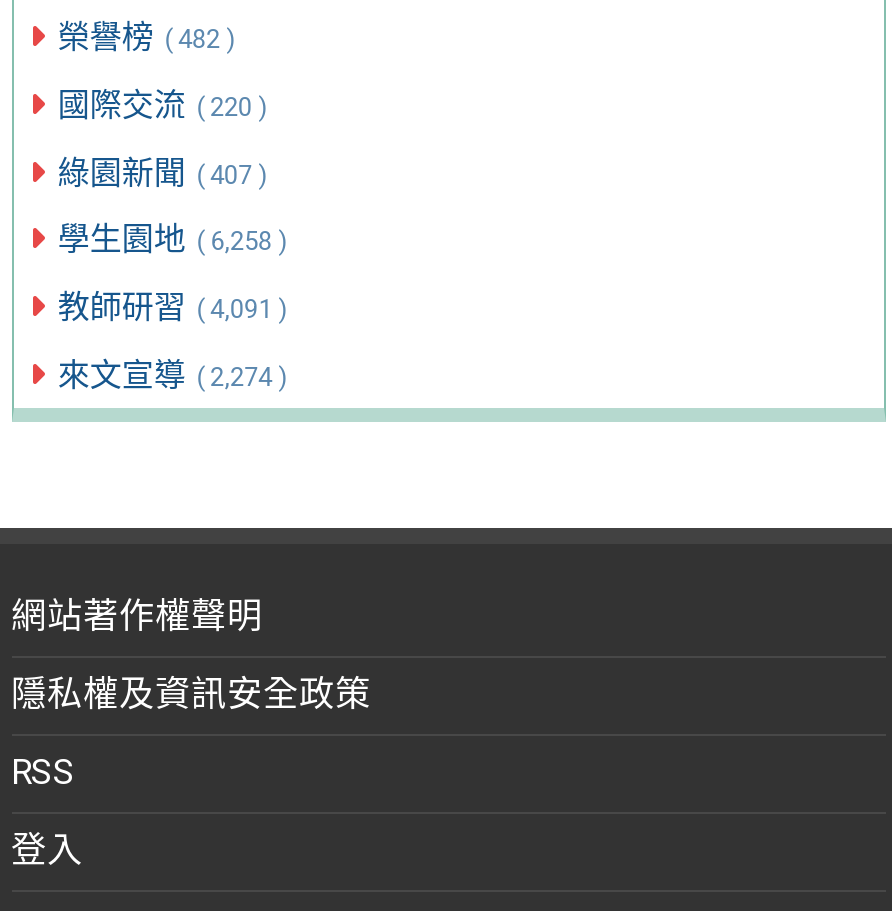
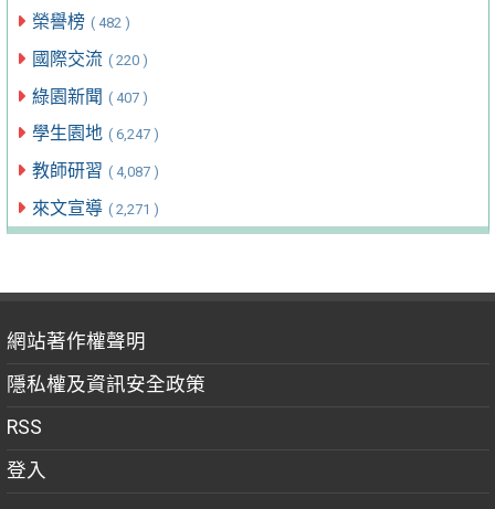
[58,221,288,259] 學生園地 ( 6,258 ) -> [32,123,159,144] 學生園地 ( 6,247 )
[58,288,288,326] 教師研習 ( 4,091 ) -> [32,160,159,181] 教師研習 ( 4,087 )
[58,356,288,394] 來文宣導 ( 2,274 ) -> [32,198,159,219] 來文宣導 ( 2,271 )

